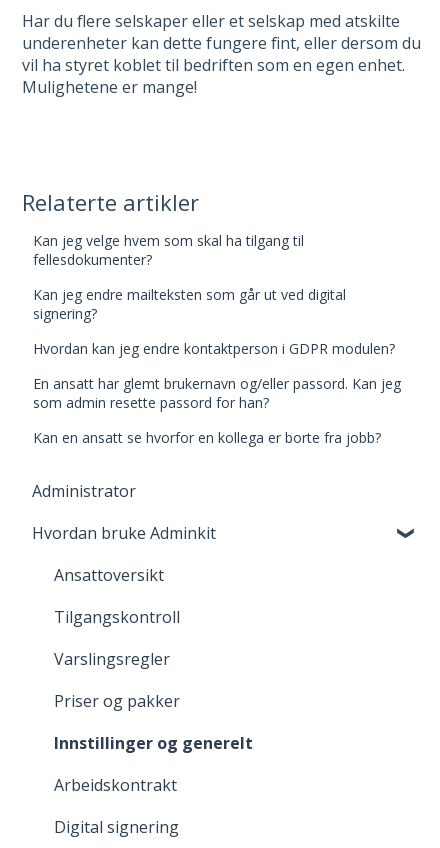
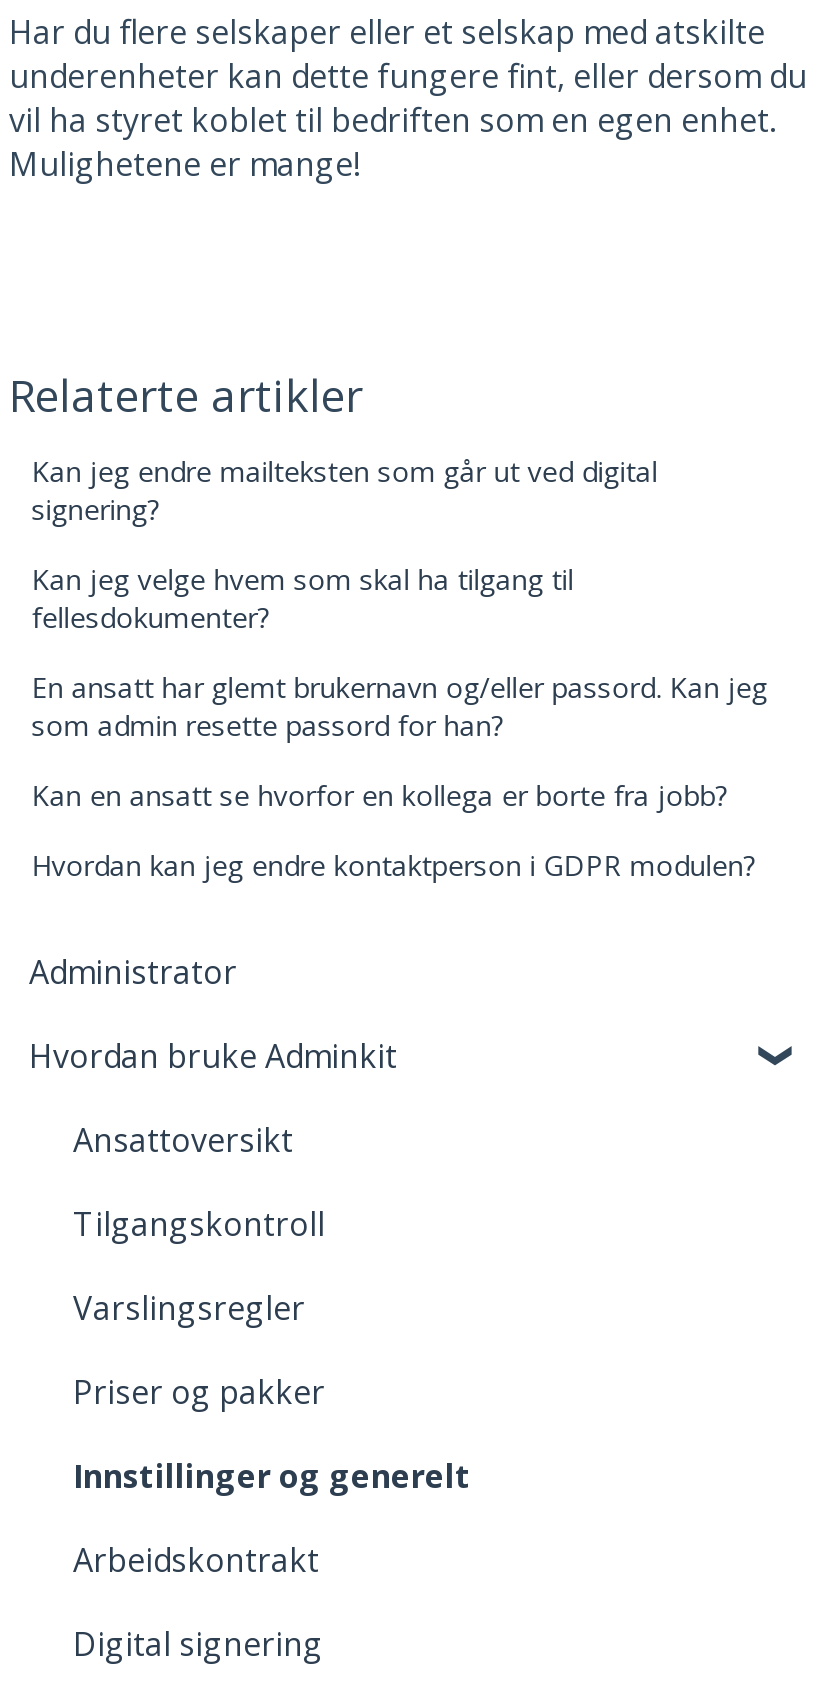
moved [33,231,304,269] -> [31,560,573,636]: Kan jeg velge hvem som skal ha tilgang til | fellesdokumenter?
moved [33,285,346,323] -> [31,452,657,528]: Kan jeg endre mailteksten som går ut ved digital | signering?
moved [33,339,395,358] -> [31,846,755,884]: Hvordan kan jeg endre kontaktperson i GDPR modulen?
moved [33,374,401,447] -> [31,668,767,814]: En ansatt har glemt brukernavn og/eller passord. Kan jeg | som admin resette passord for han? | Kan en ansatt se hvorfor en kollega er borte fra jobb?

